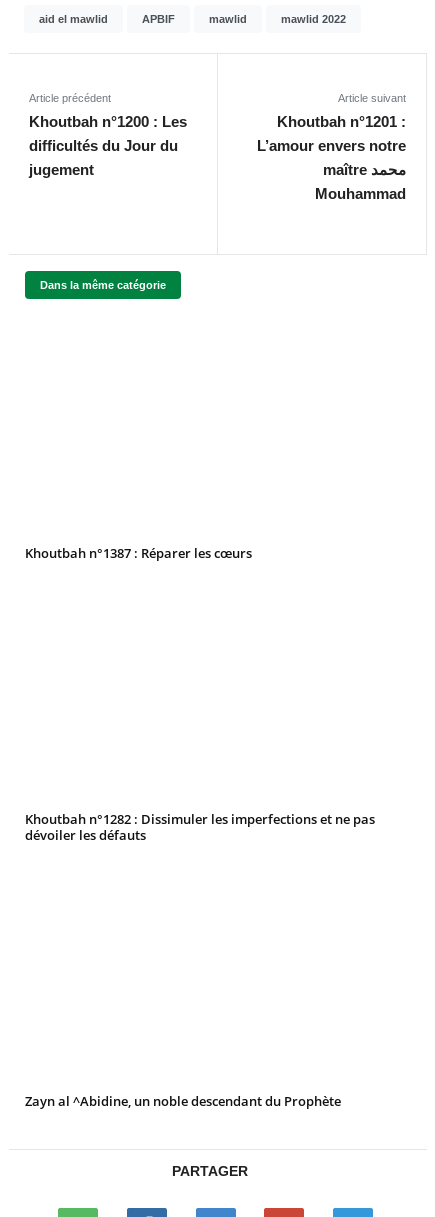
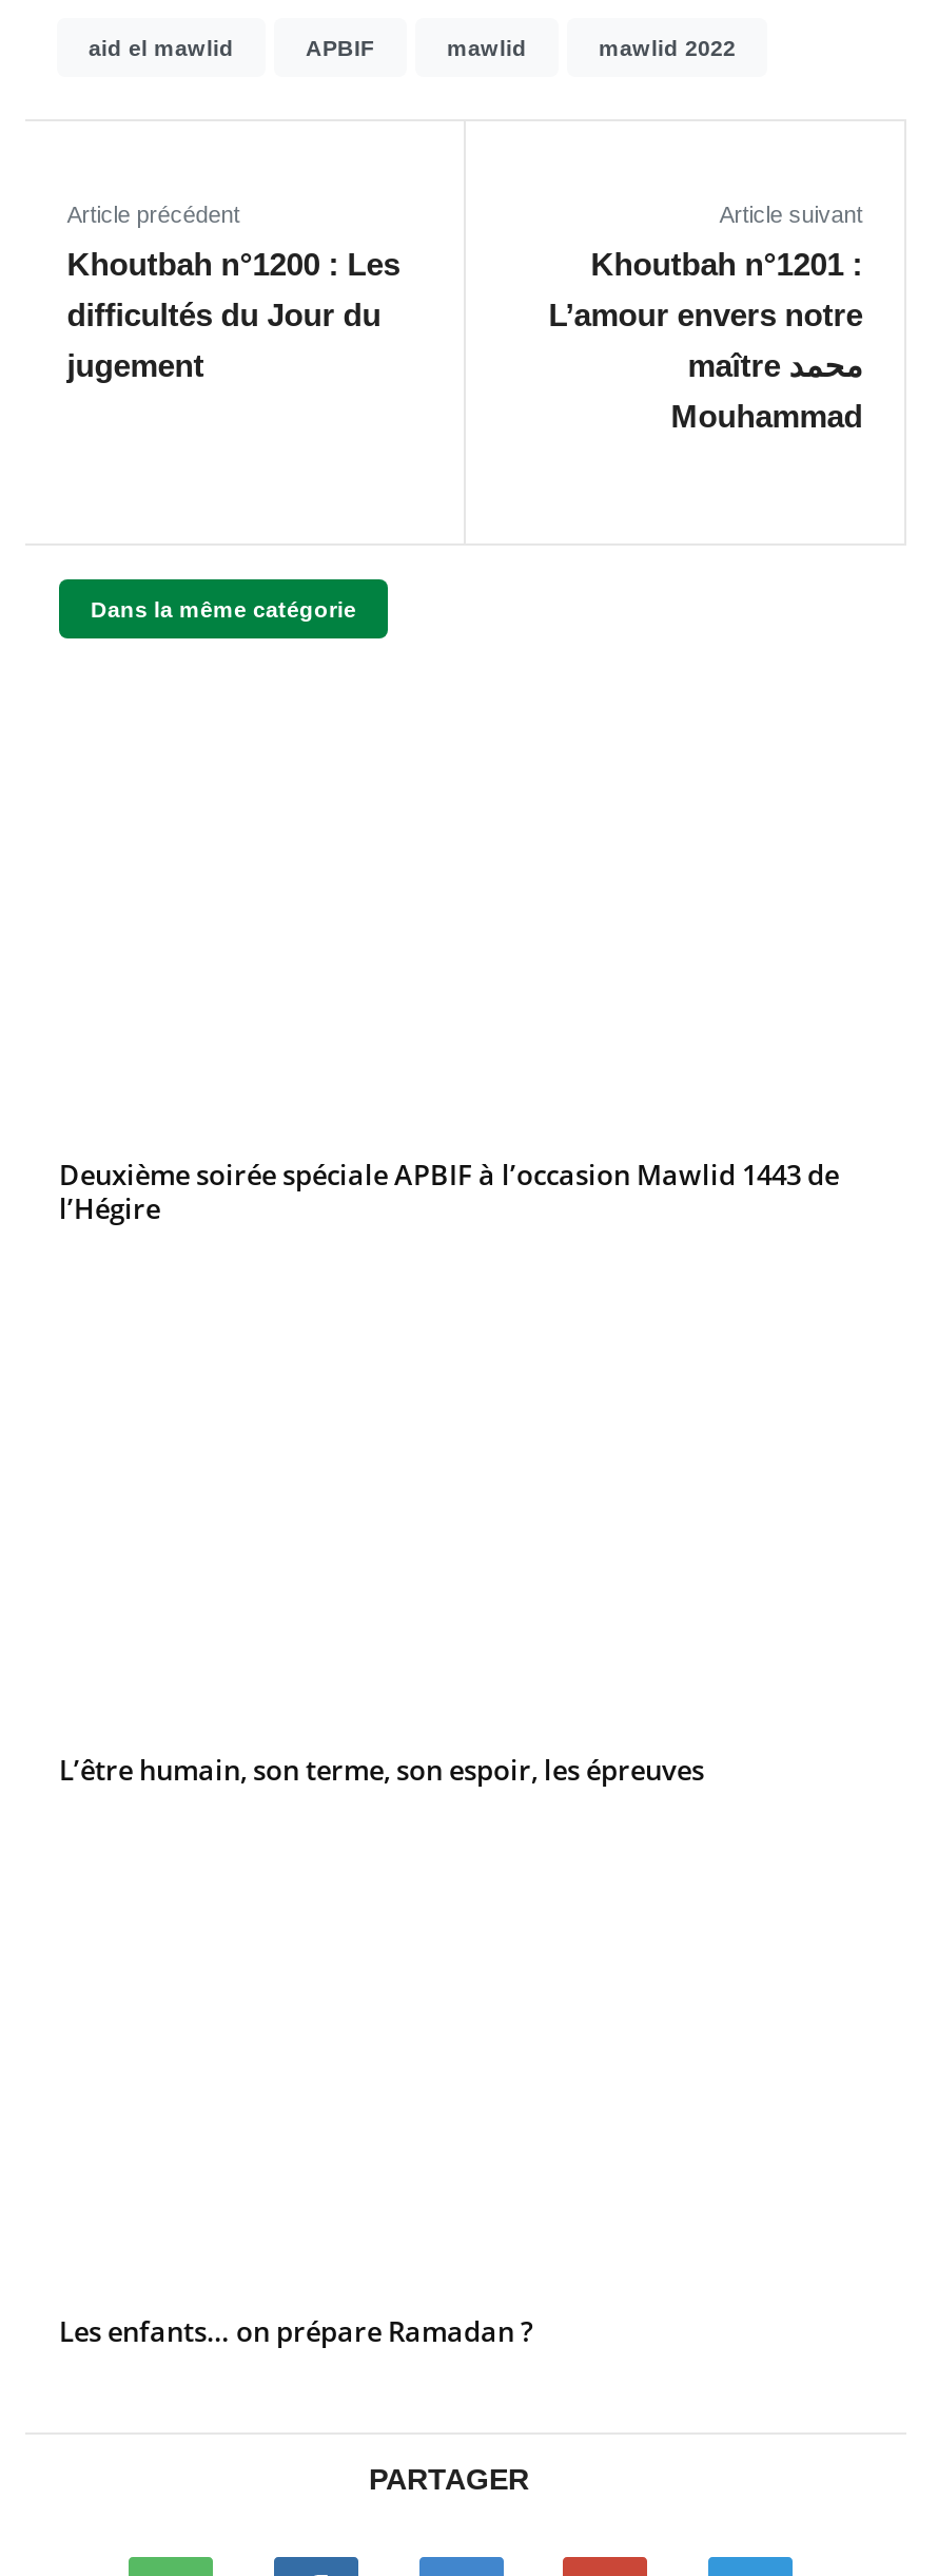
[25,544,252,562] Khoutbah n°1387 : Réparer les cœurs -> [59,1155,839,1226] Deuxième soirée spéciale APBIF à l’occasion Mawlid 1443 de | l’Hégire
[25,810,375,844] Khoutbah n°1282 : Dissimuler les imperfections et ne pas | dévoiler les défauts -> [59,1750,704,1788] L’être humain, son terme, son espoir, les épreuves
[25,1092,341,1110] Zayn al ^Abidine, un noble descendant du Prophète -> [59,2312,533,2350] Les enfants… on prépare Ramadan ?

